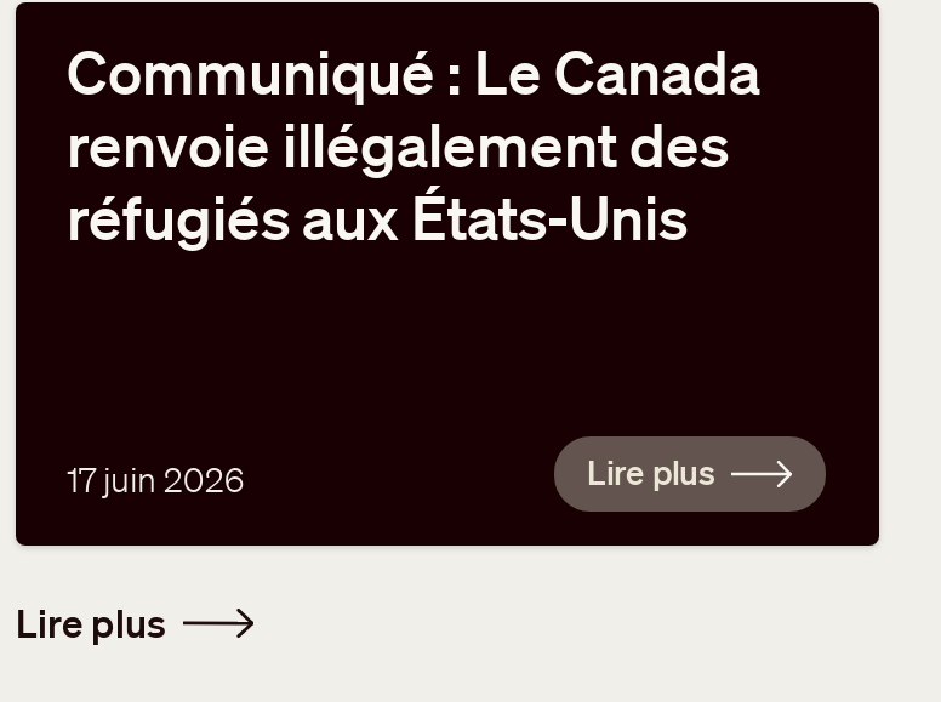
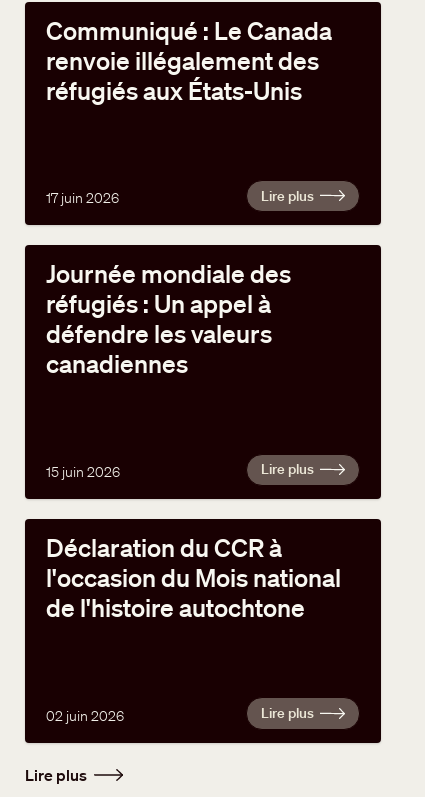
none -> [24,244,382,500] [image] | Journée mondiale des | réfugiés : Un appel à | défendre les valeurs | canadiennes
none -> [46,460,341,622] 15 juin 2026 | Lire plus | Déclaration du CCR à | l'occasion du Mois national | de l'histoire autochtone
none -> [46,704,313,725] 02 juin 2026 | Lire plus

